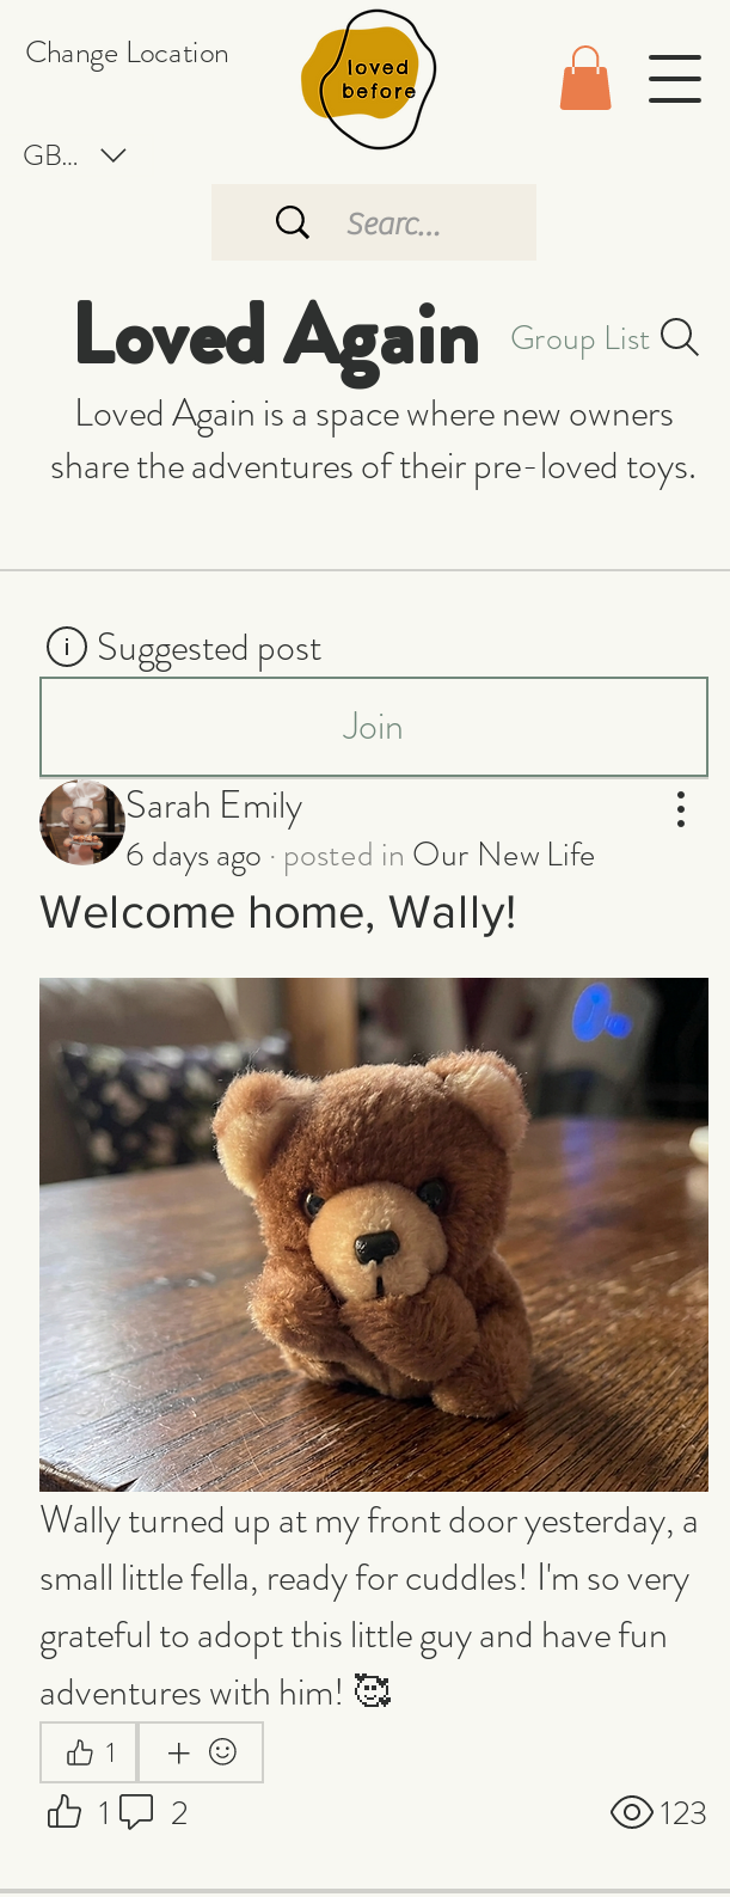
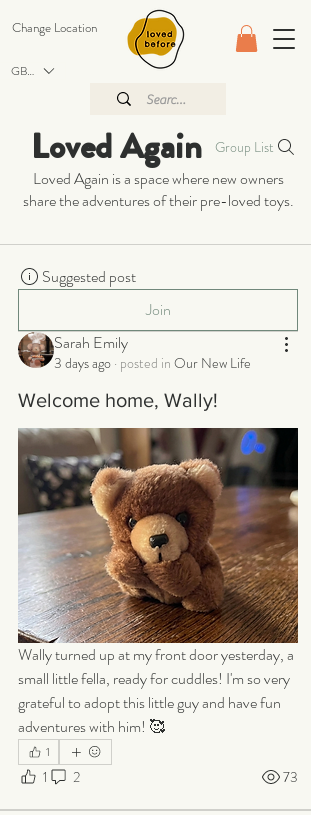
[125,831,596,879] 6 days ago · posted in Our New Life -> [54,353,251,373] 3 days ago · posted in Our New Life
[661,1788,708,1835] 123 -> [283,767,298,787] 73

